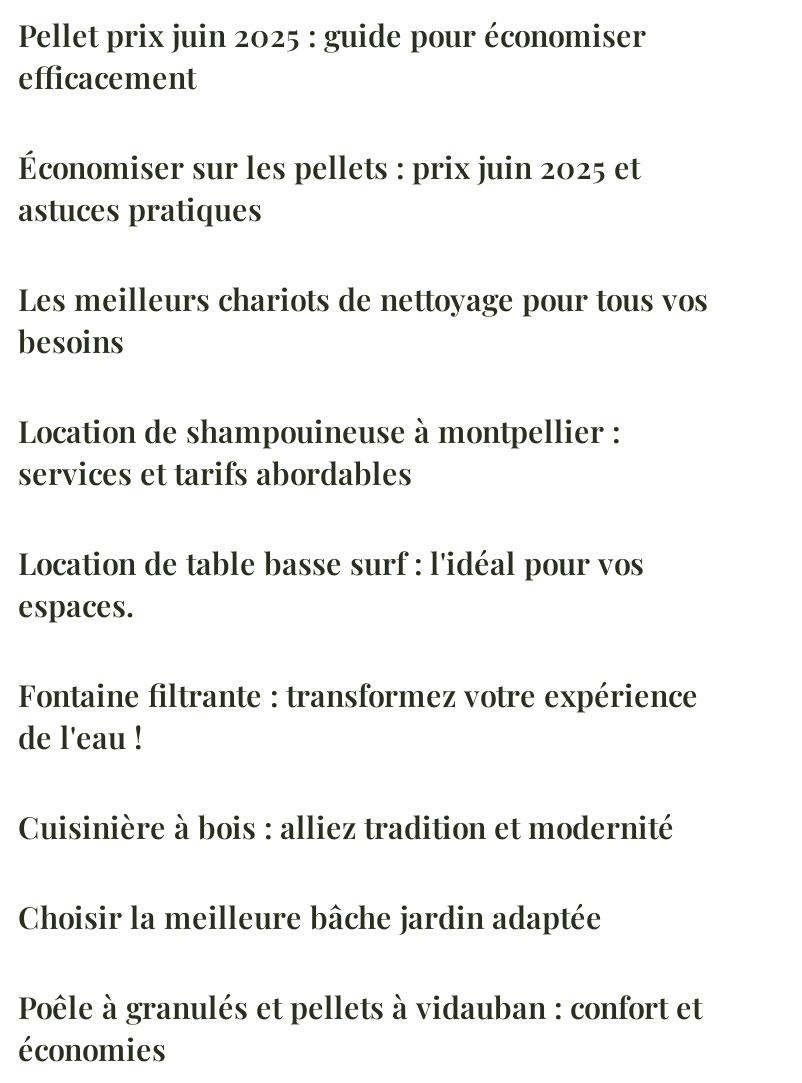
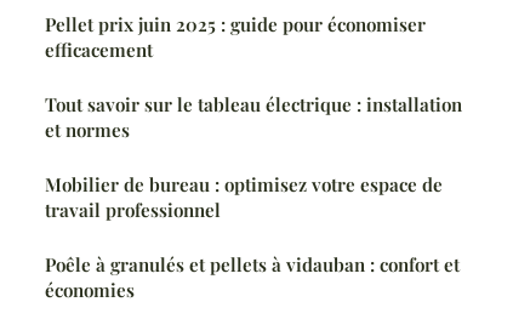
[18,147,708,937] Économiser sur les pellets : prix juin 2025 et | astuces pratiques | Les meilleurs chariots de nettoyage pour tous vos | besoins | Location de shampouineuse à montpellier : | services et tarifs abordables | Location de table basse surf : l'idéal pour vos | espaces. | Fontaine filtrante : transformez votre expérience | de l'eau ! | Cuisinière à bois : alliez tradition et modernité | Choisir la meilleure bâche jardin adaptée -> [45,92,462,221] Tout savoir sur le tableau électrique : installation | et normes | Mobilier de bureau : optimisez votre espace de | travail professionnel

